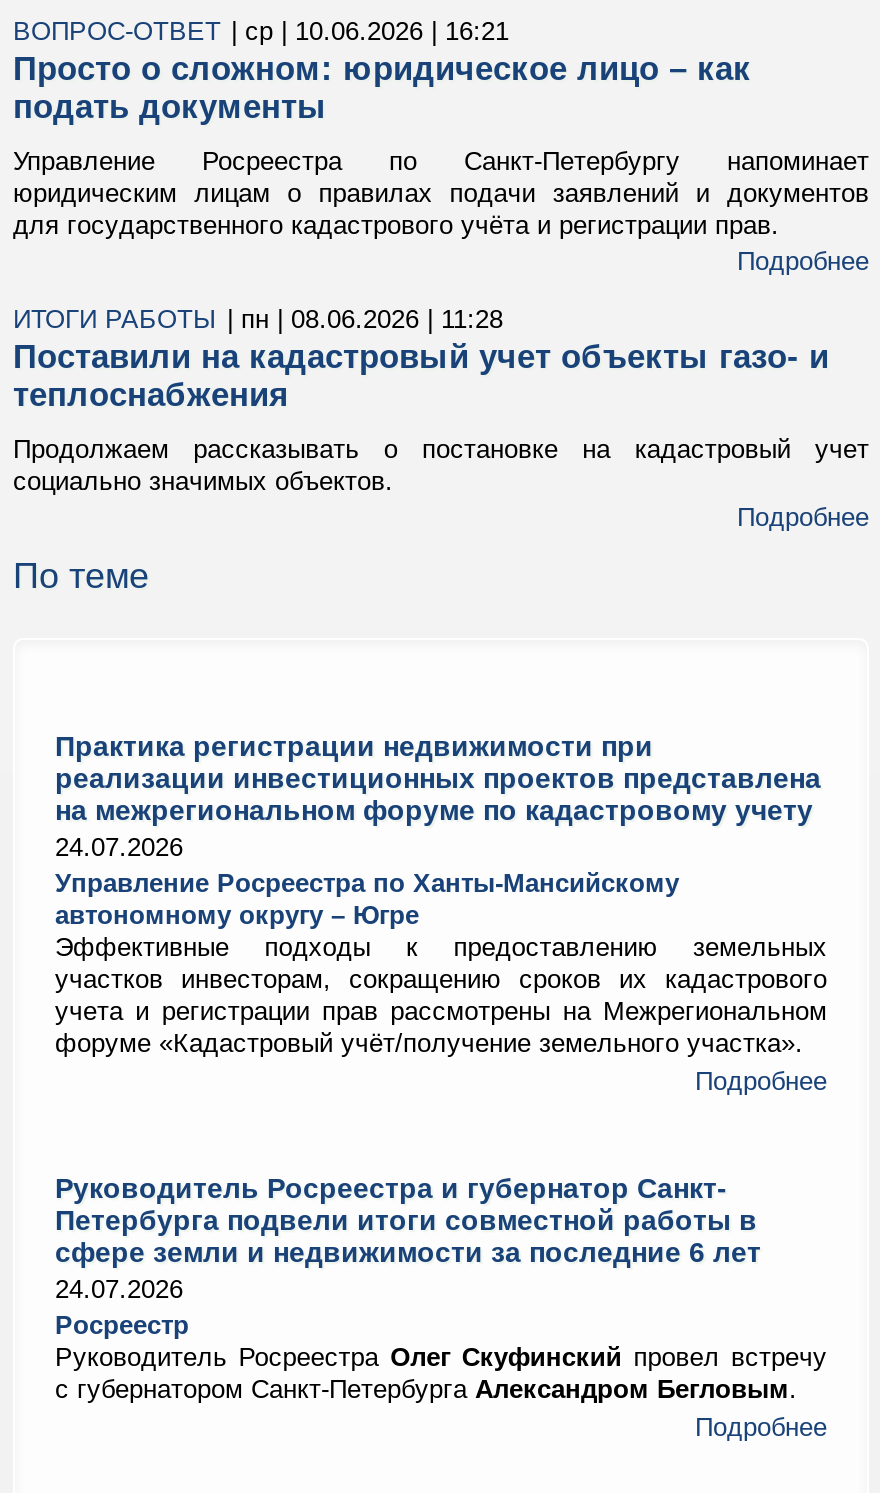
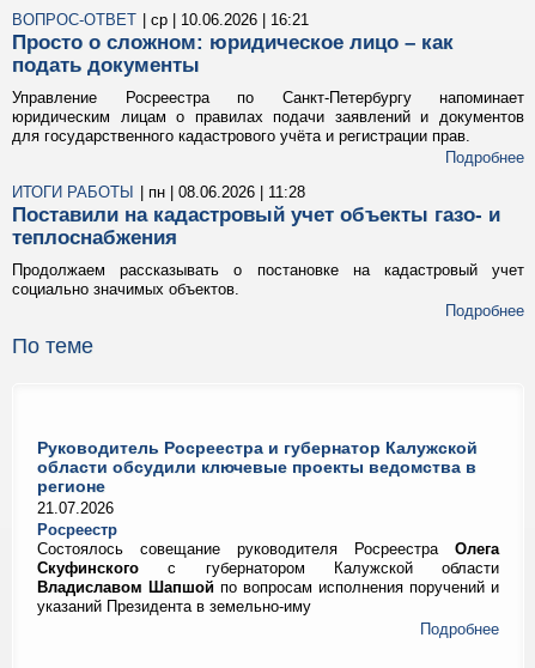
[55,730,827,1304] Практика регистрации недвижимости при | реализации инвестиционных проектов представлена | на межрегиональном форуме по кадастровому учету | 24.07.2026 | Управление Росреестра по Ханты-Мансийскому | автономному округу – Югре | Эффективные подходы к предоставлению земельных | участков инвесторам, сокращению сроков их кадастрового | учета и регистрации прав рассмотрены на Межрегиональном | форуме «Кадастровый учёт/получение земельного участка». | Подробнее | Руководитель Росреестра и губернатор Санкт- | Петербурга подвели итоги совместной работы в | сфере земли и недвижимости за последние 6 лет | 24.07.2026 -> [37,438,478,517] Руководитель Росреестра и губернатор Калужской | области обсудили ключевые проекты ведомства в | регионе | 21.07.2026
moved [55,1310,189,1340] -> [37,521,117,538]: Росреестр
[55,1342,827,1404] Руководитель Росреестра Олег Скуфинский провел встречу | с губернатором Санкт-Петербурга Александром Бегловым. -> [37,540,499,615] Состоялось совещание руководителя Росреестра Олега | Скуфинского с губернатором Калужской области | Владиславом Шапшой по вопросам исполнения поручений и | указаний Президента в земельно-иму

